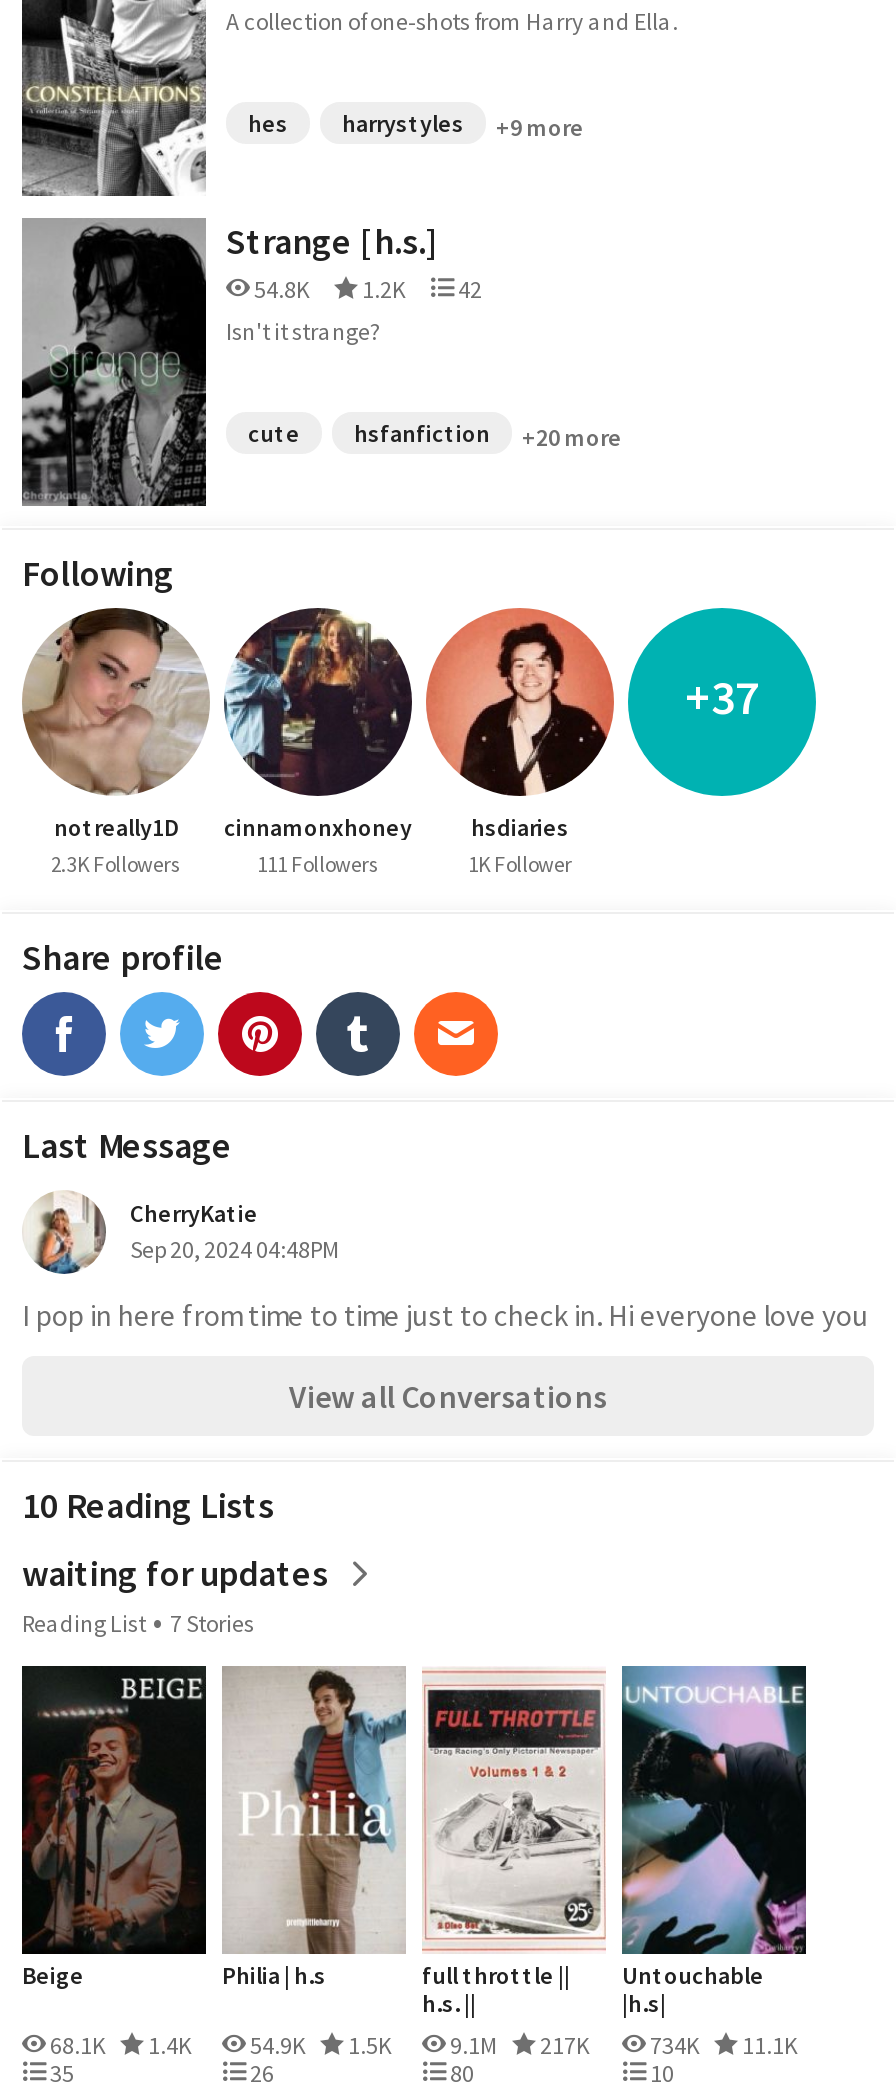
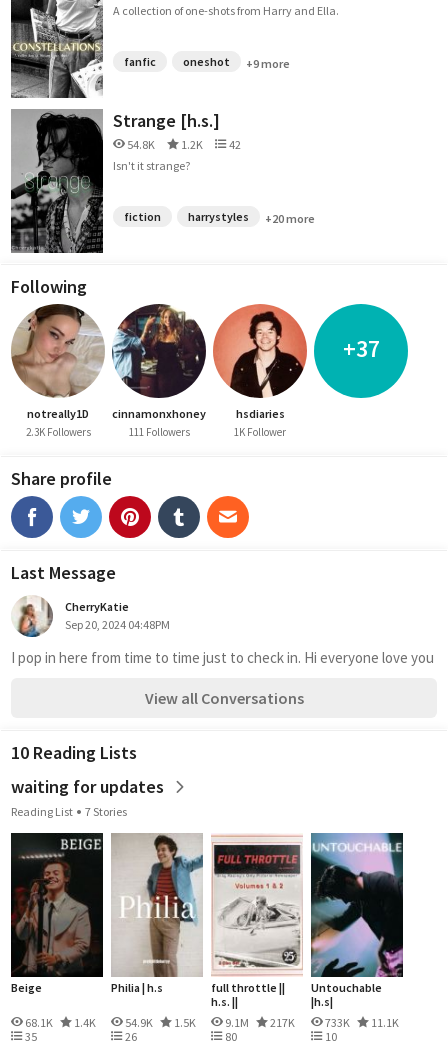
[248,108,464,138] hes | harrystyles -> [124,54,230,69] fanfic | oneshot
[248,418,490,448] cute | hsfanfiction -> [124,209,249,224] fiction | harrystyles
[46,2030,798,2060] 68.1K 1.4K 54.9K 1.5K 9.1M 217K 734K 11.1K -> [23,1015,399,1030] 68.1K 1.4K 54.9K 1.5K 9.1M 217K 733K 11.1K

